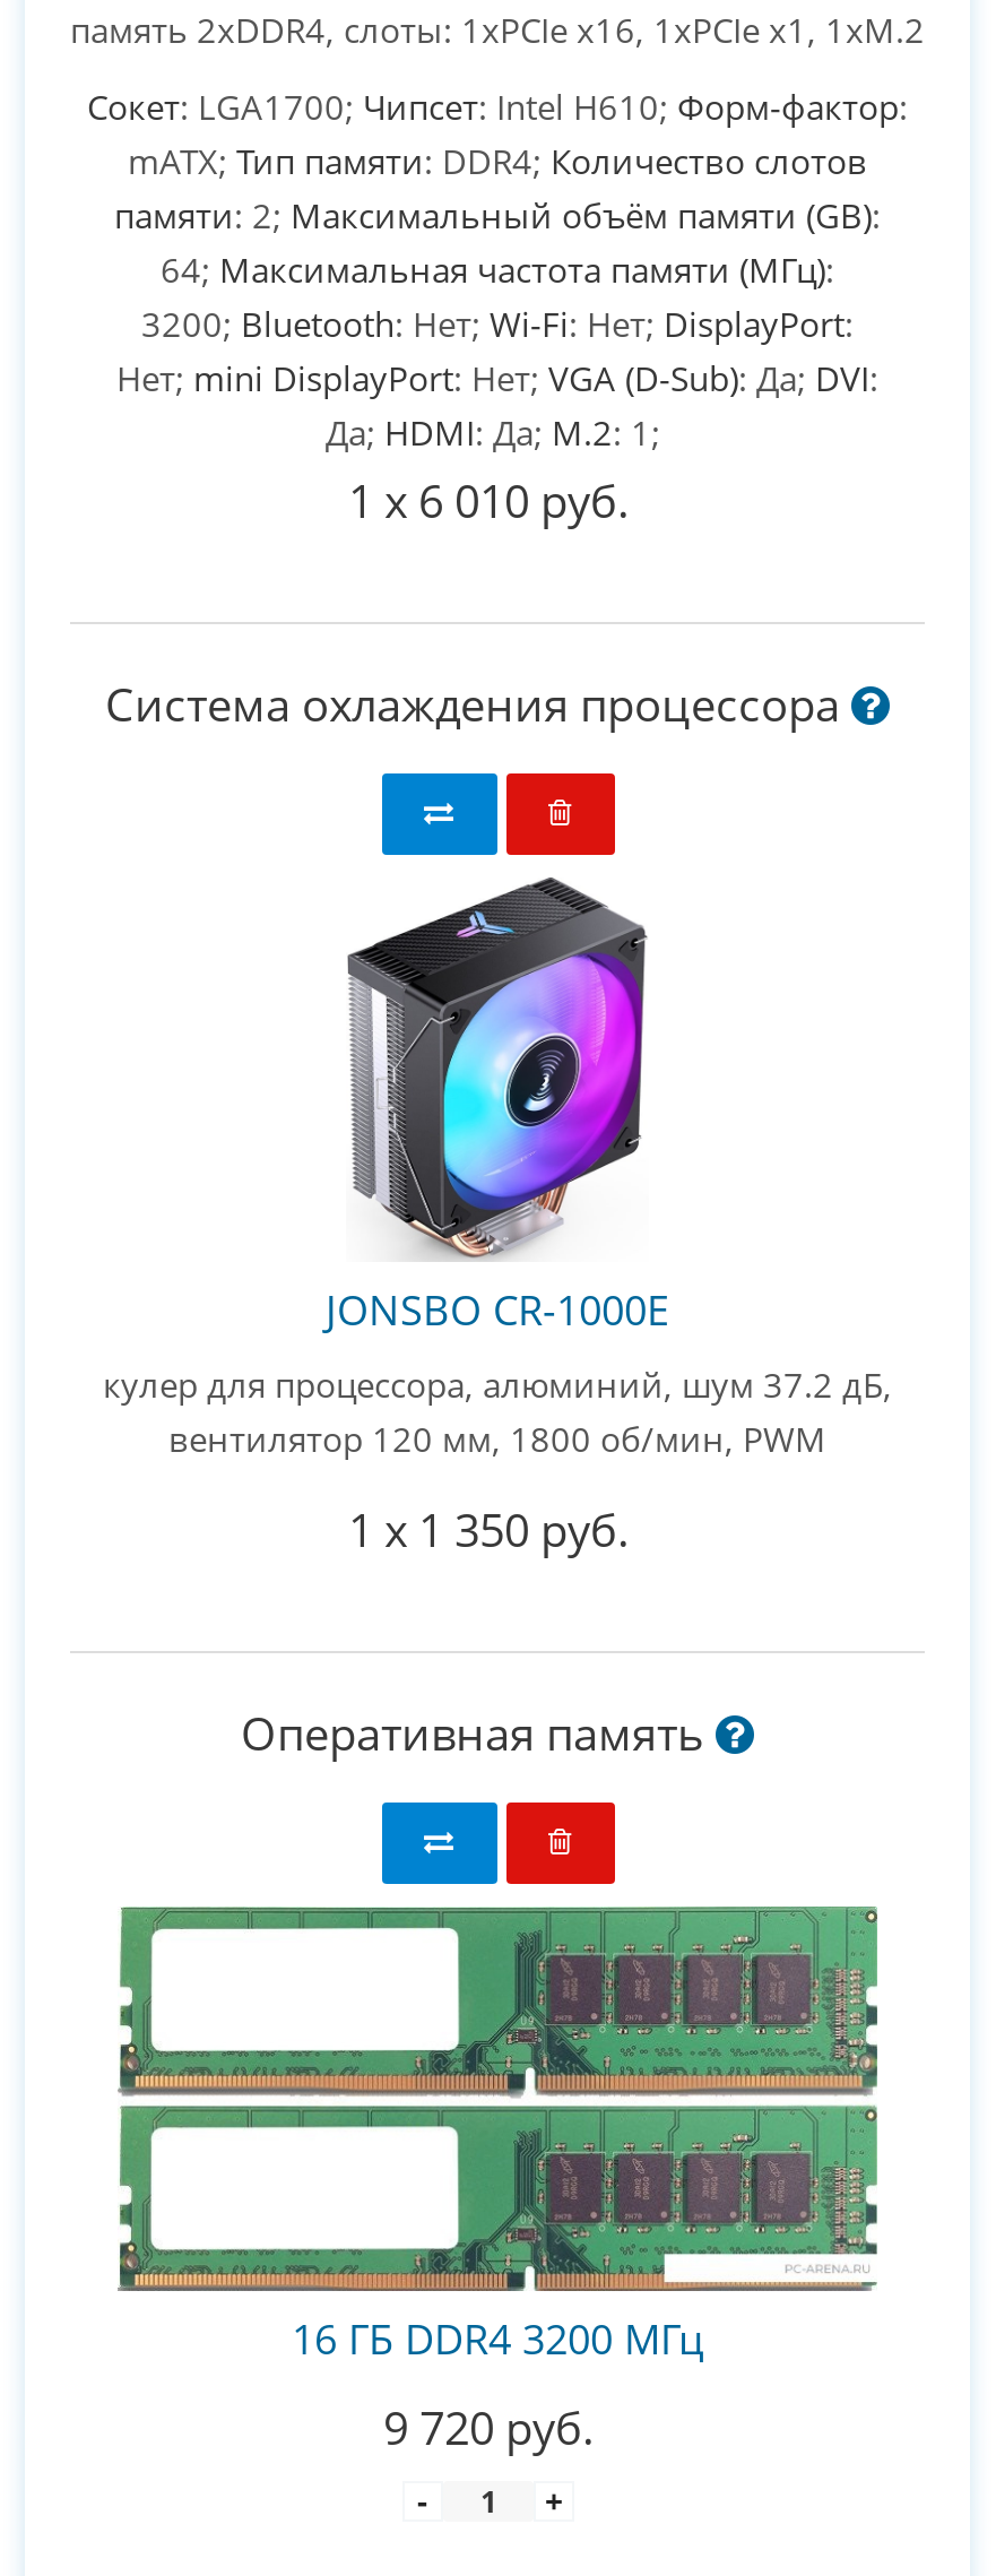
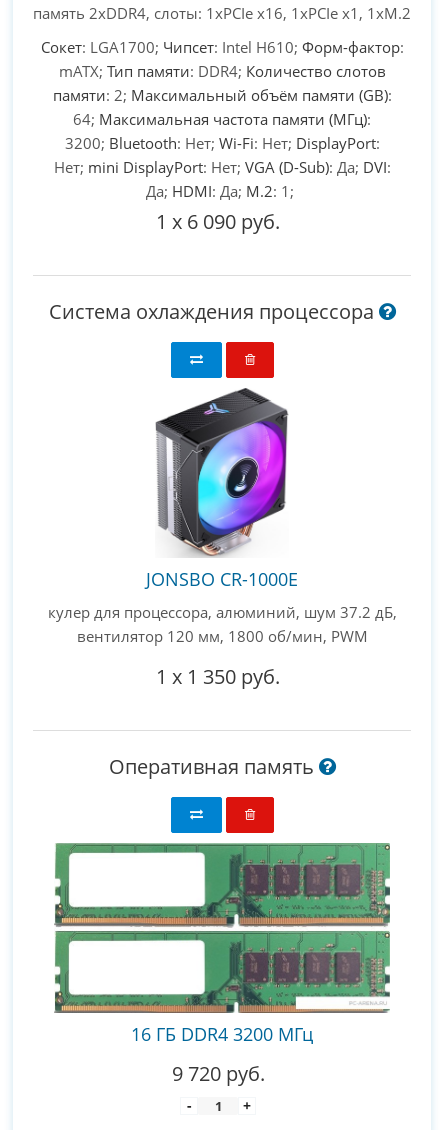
[348,470,629,531] 1 x 6 010 руб. -> [156,208,280,235] 1 x 6 090 руб.

